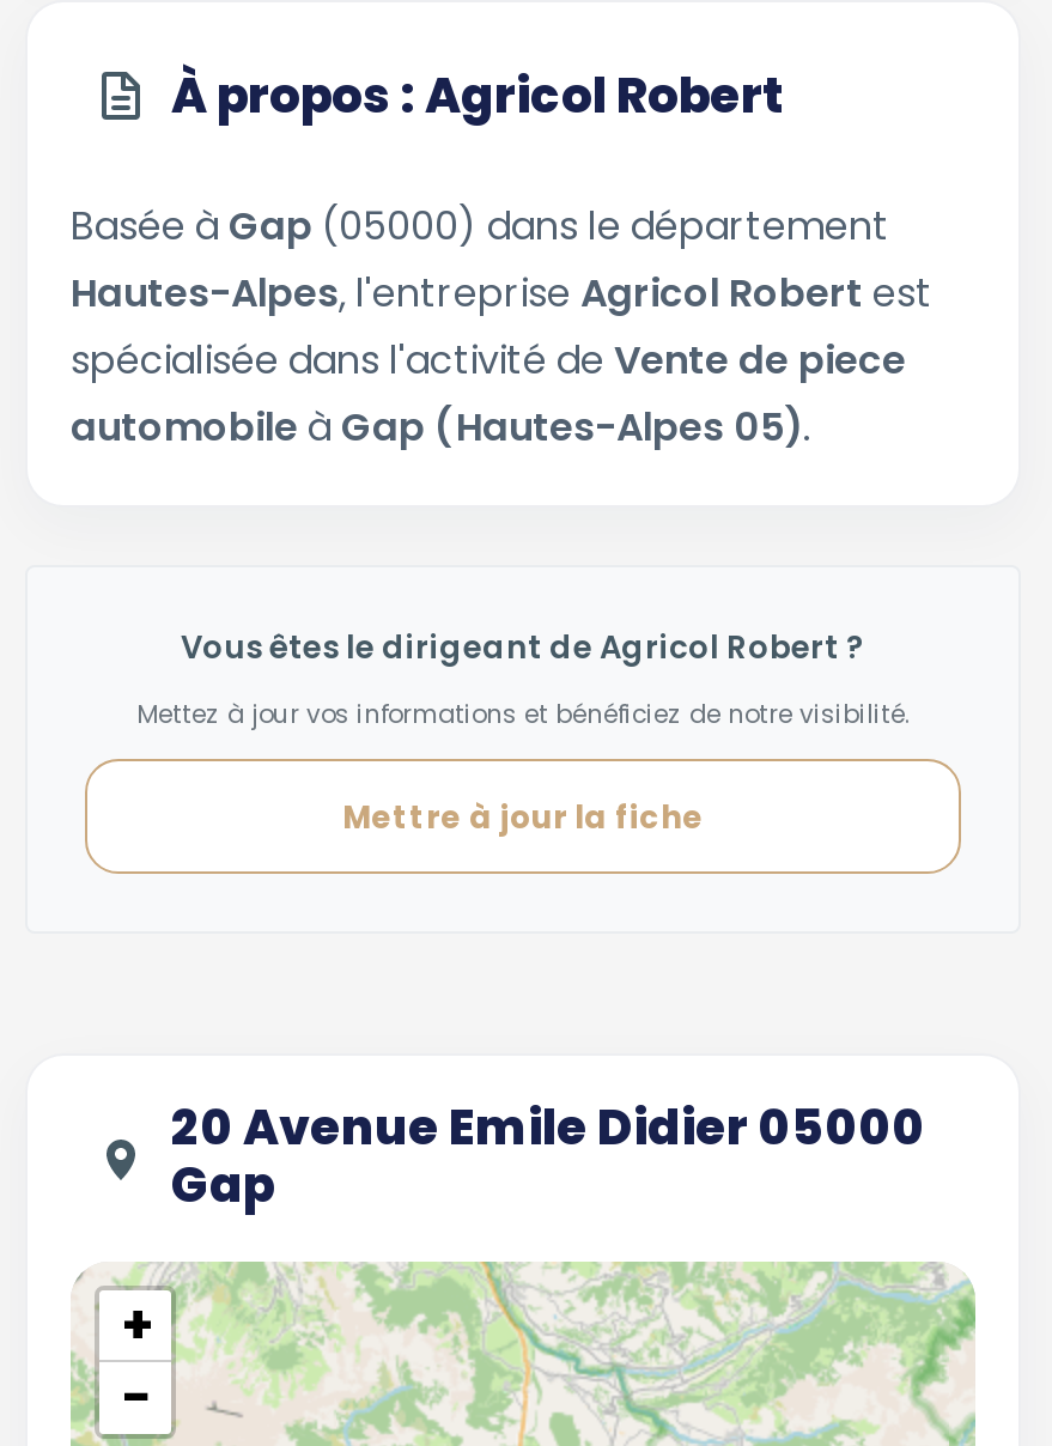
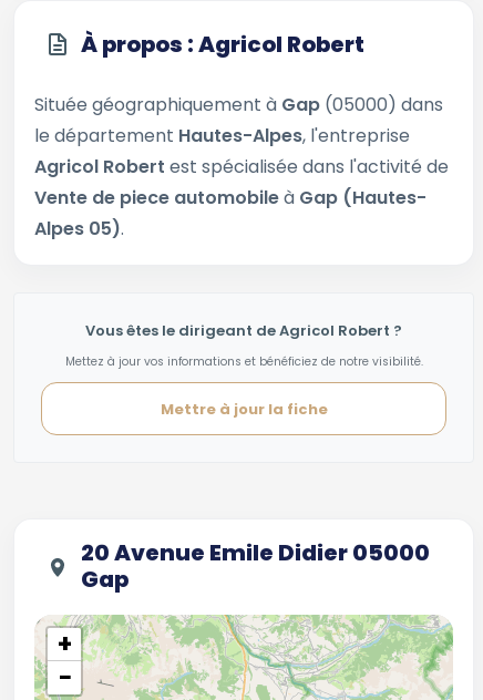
[71,199,932,455] Basée à Gap (05000) dans le département | Hautes-Alpes, l'entreprise Agricol Robert est | spécialisée dans l'activité de Vente de piece | automobile à Gap (Hautes-Alpes 05). -> [34,92,449,241] Située géographiquement à Gap (05000) dans | le département Hautes-Alpes, l'entreprise | Agricol Robert est spécialisée dans l'activité de | Vente de piece automobile à Gap (Hautes- | Alpes 05).

